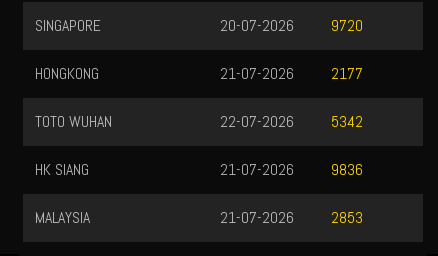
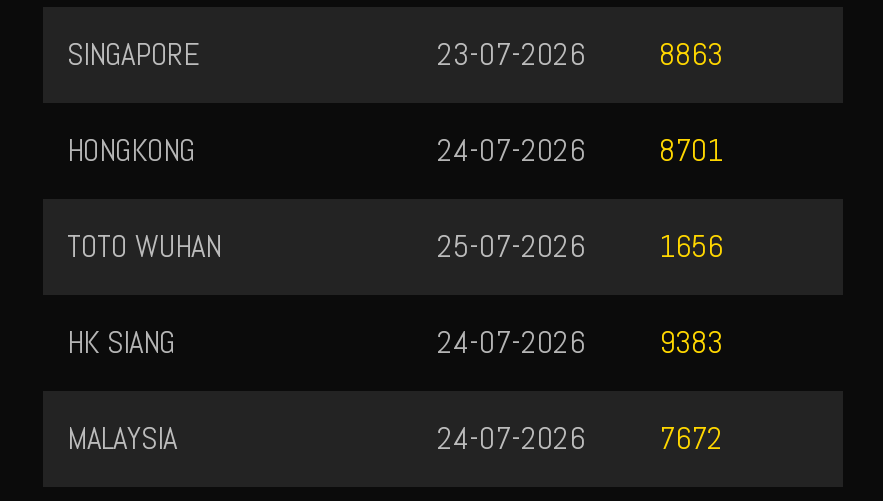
[220,16,294,36] 20-07-2026 -> [437,31,585,71] 23-07-2026
[331,16,363,36] 9720 -> [659,32,723,72] 8863
[220,64,294,84] 21-07-2026 -> [437,127,585,167] 24-07-2026
[331,64,363,84] 2177 -> [659,128,723,168] 8701
[220,112,294,132] 22-07-2026 -> [437,223,585,263] 25-07-2026
[331,112,363,132] 5342 -> [659,224,723,264] 1656
[220,160,294,180] 21-07-2026 -> [437,319,585,359] 24-07-2026
[331,160,363,180] 9836 -> [659,320,723,360] 9383
[220,208,294,228] 21-07-2026 -> [437,415,585,455] 24-07-2026
[331,208,363,228] 2853 -> [659,416,723,456] 7672

